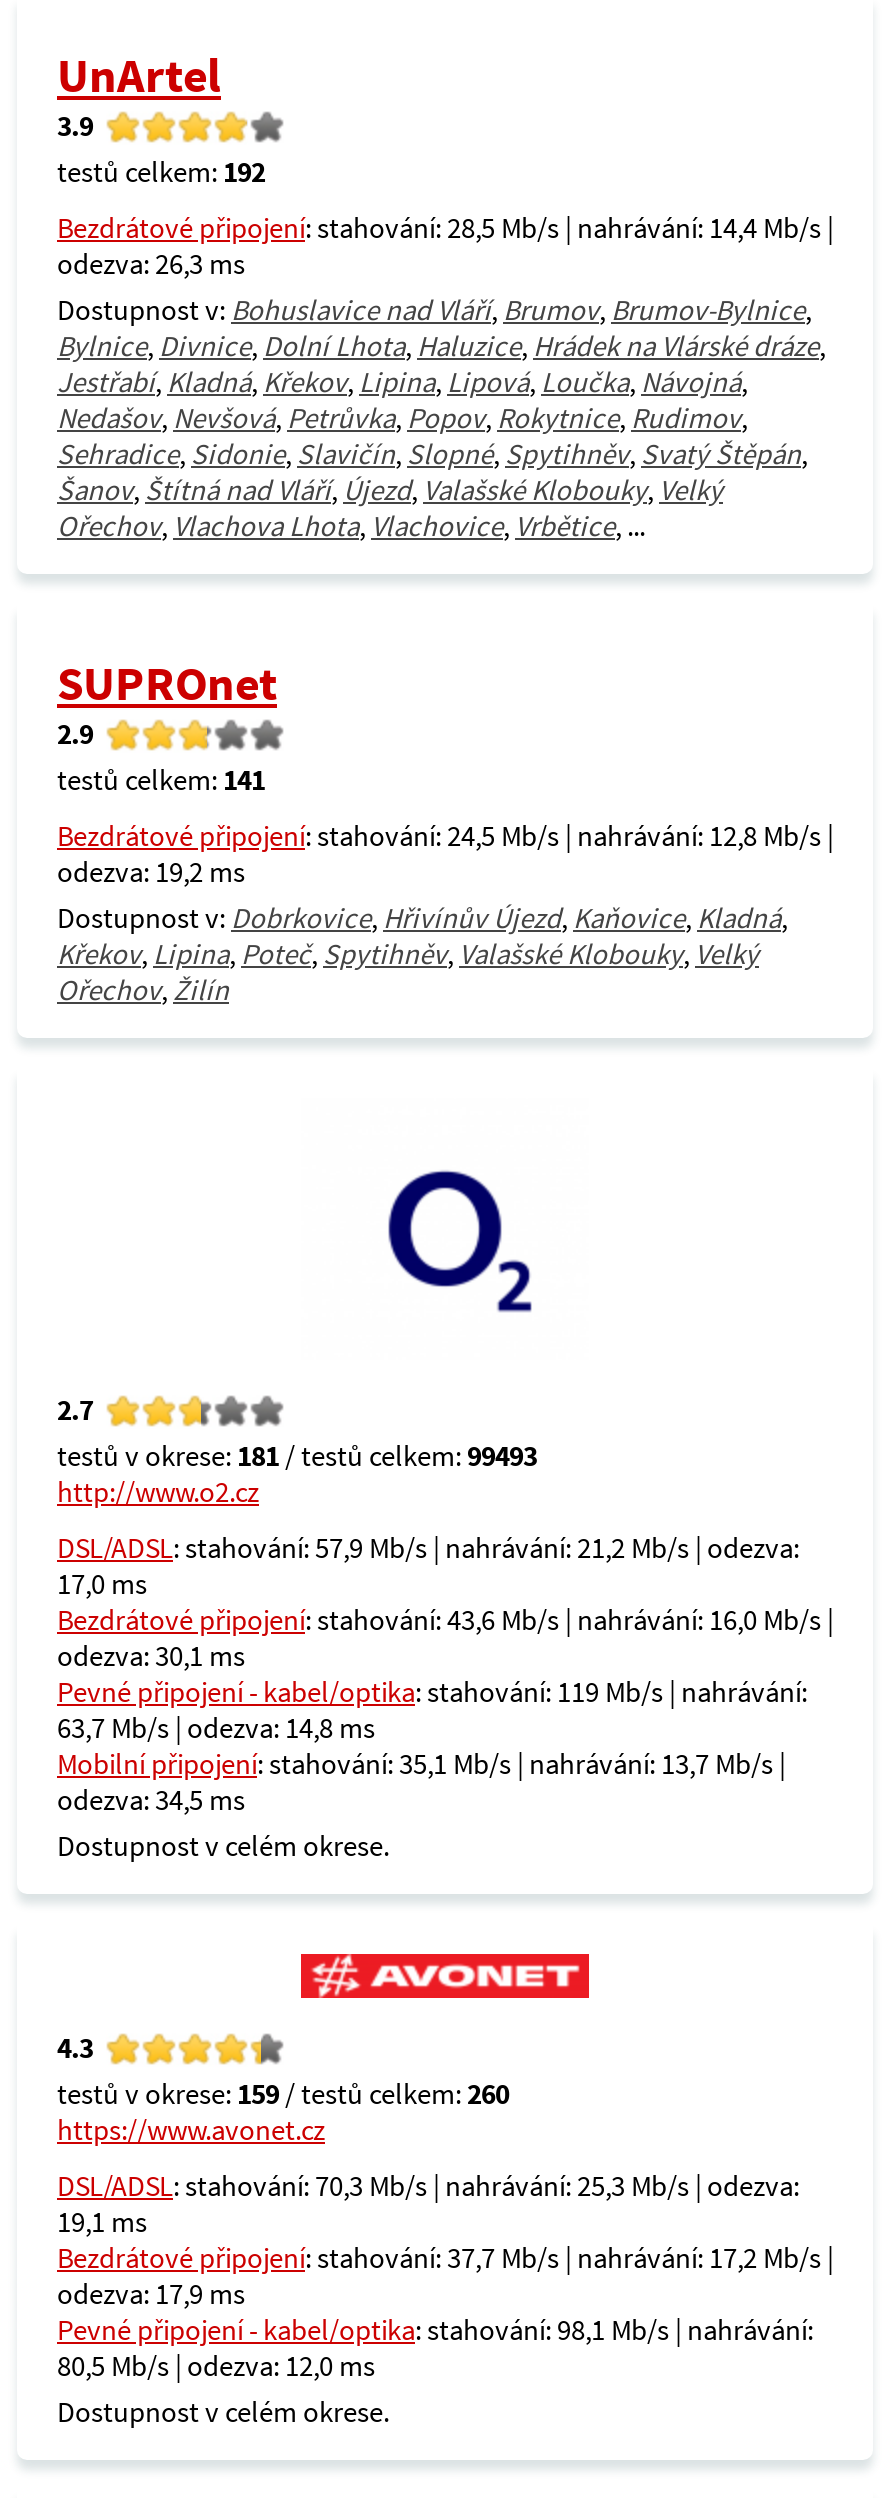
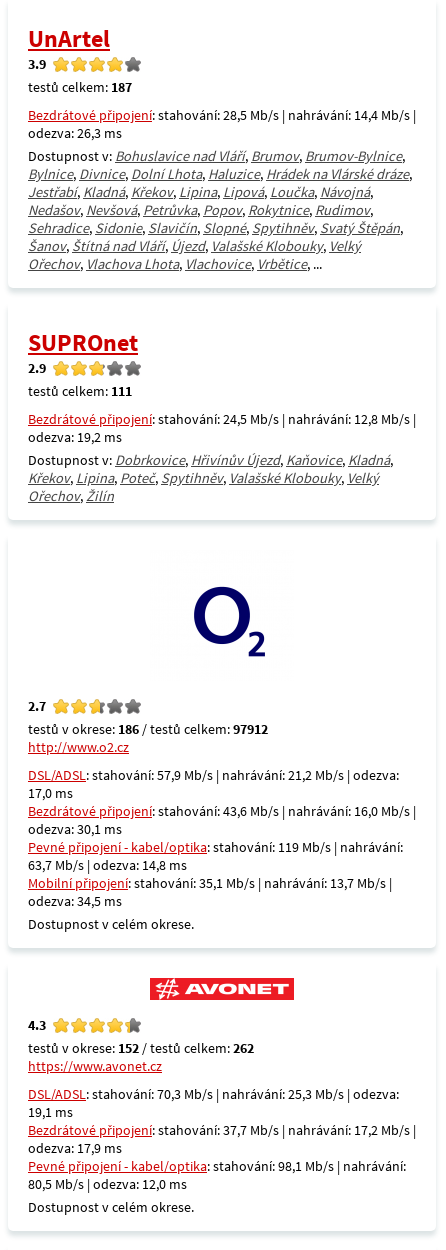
[57,154,265,190] testů celkem: 192 -> [28,78,132,96] testů celkem: 187
[57,762,265,798] testů celkem: 141 -> [28,382,132,400] testů celkem: 111
[57,1438,537,1474] testů v okrese: 181 / testů celkem: 99493 -> [28,720,268,738] testů v okrese: 186 / testů celkem: 97912
[57,2076,509,2112] testů v okrese: 159 / testů celkem: 260 -> [28,1039,254,1057] testů v okrese: 152 / testů celkem: 262

